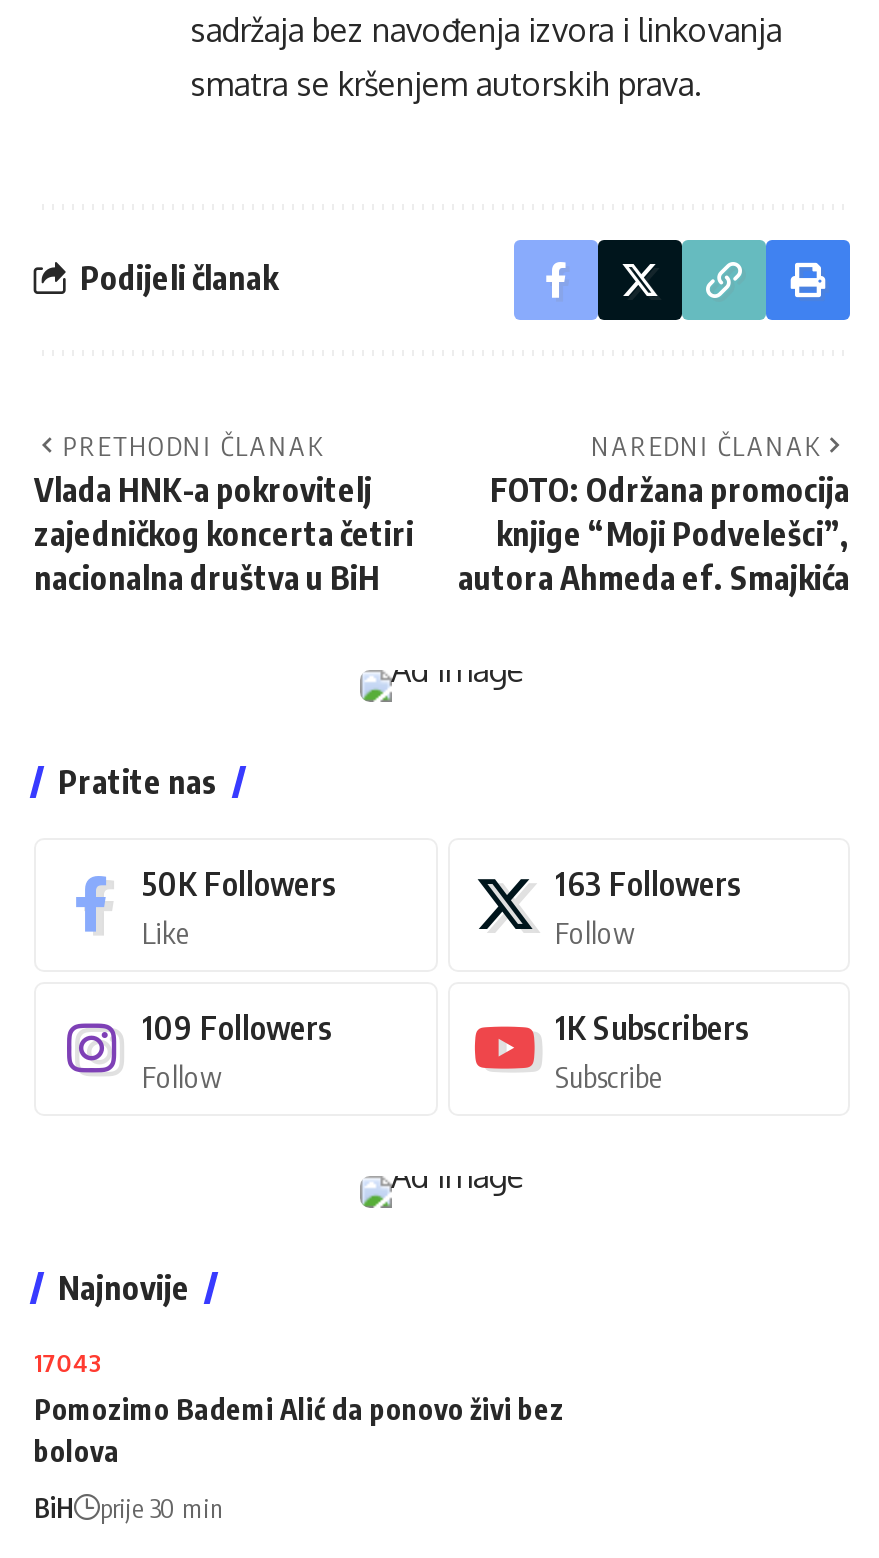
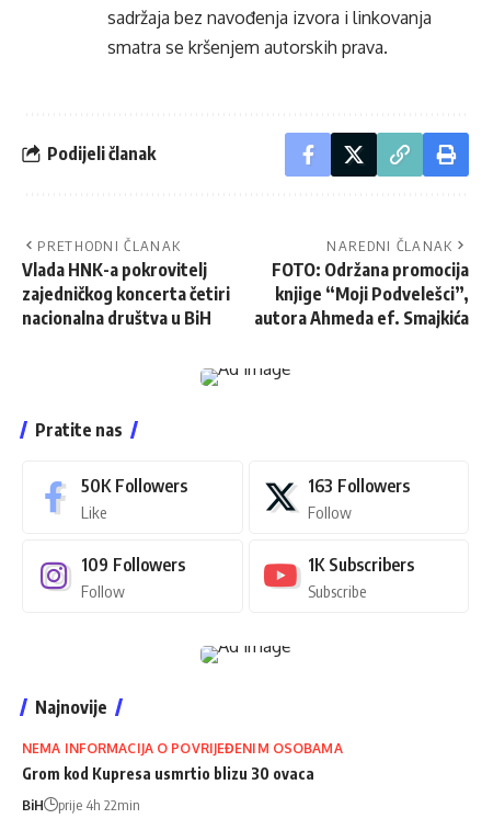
[34,1347,564,1467] 17043 | Pomozimo Bademi Alić da ponovo živi bez | bolova -> [22,740,343,782] NEMA INFORMACIJA O POVRIJEĐENIM OSOBAMA | Grom kod Kupresa usmrtio blizu 30 ovaca
[34,1491,224,1523] BiH prije 30 min -> [22,796,140,813] BiH prije 4h 22min

